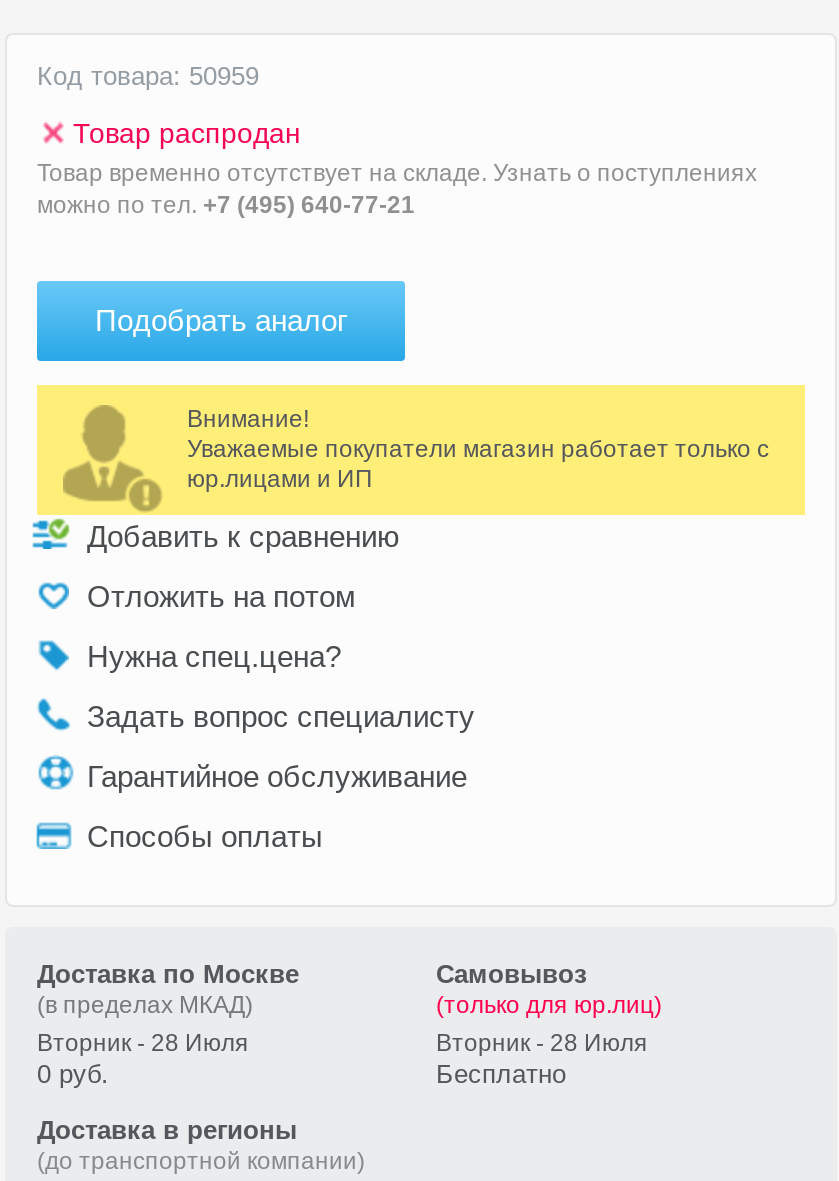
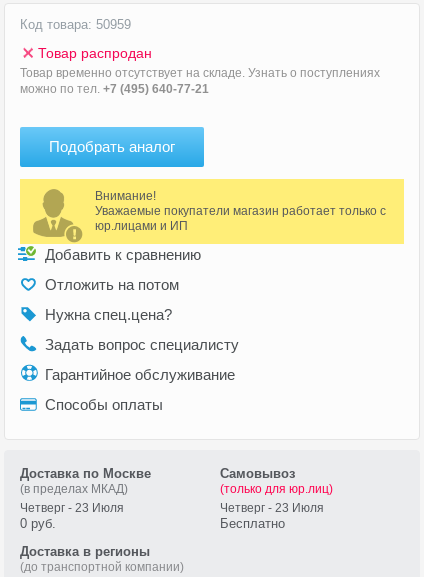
[37,1029,249,1057] Вторник - 28 Июля -> [20,501,124,515] Четверг - 23 Июля
[436,1029,648,1057] Вторник - 28 Июля -> [219,501,323,515] Четверг - 23 Июля

